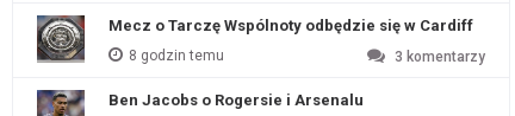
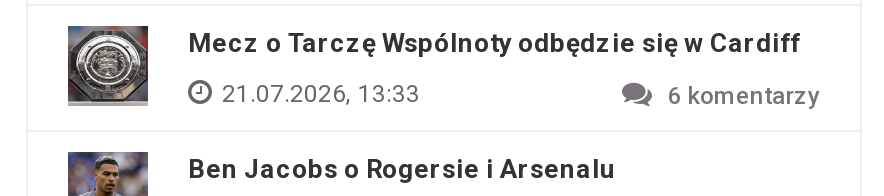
[125,47,485,65] 8 godzin temu | 3 komentarzy -> [216,80,820,110] 21.07.2026, 13:33 | 6 komentarzy

